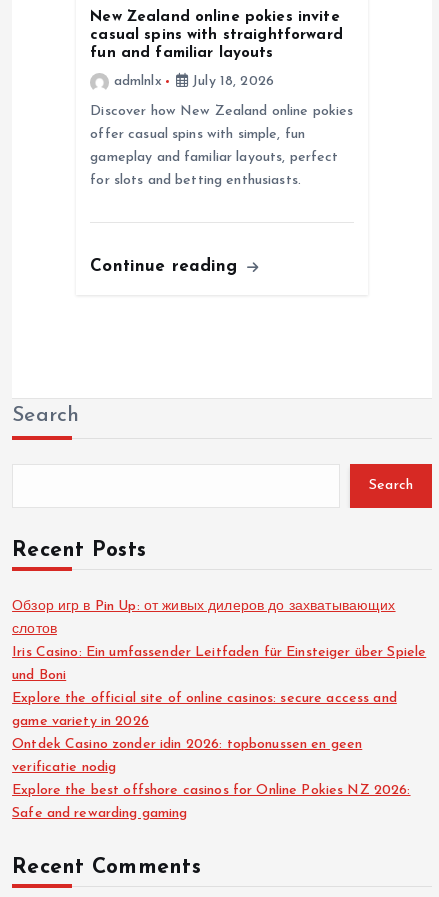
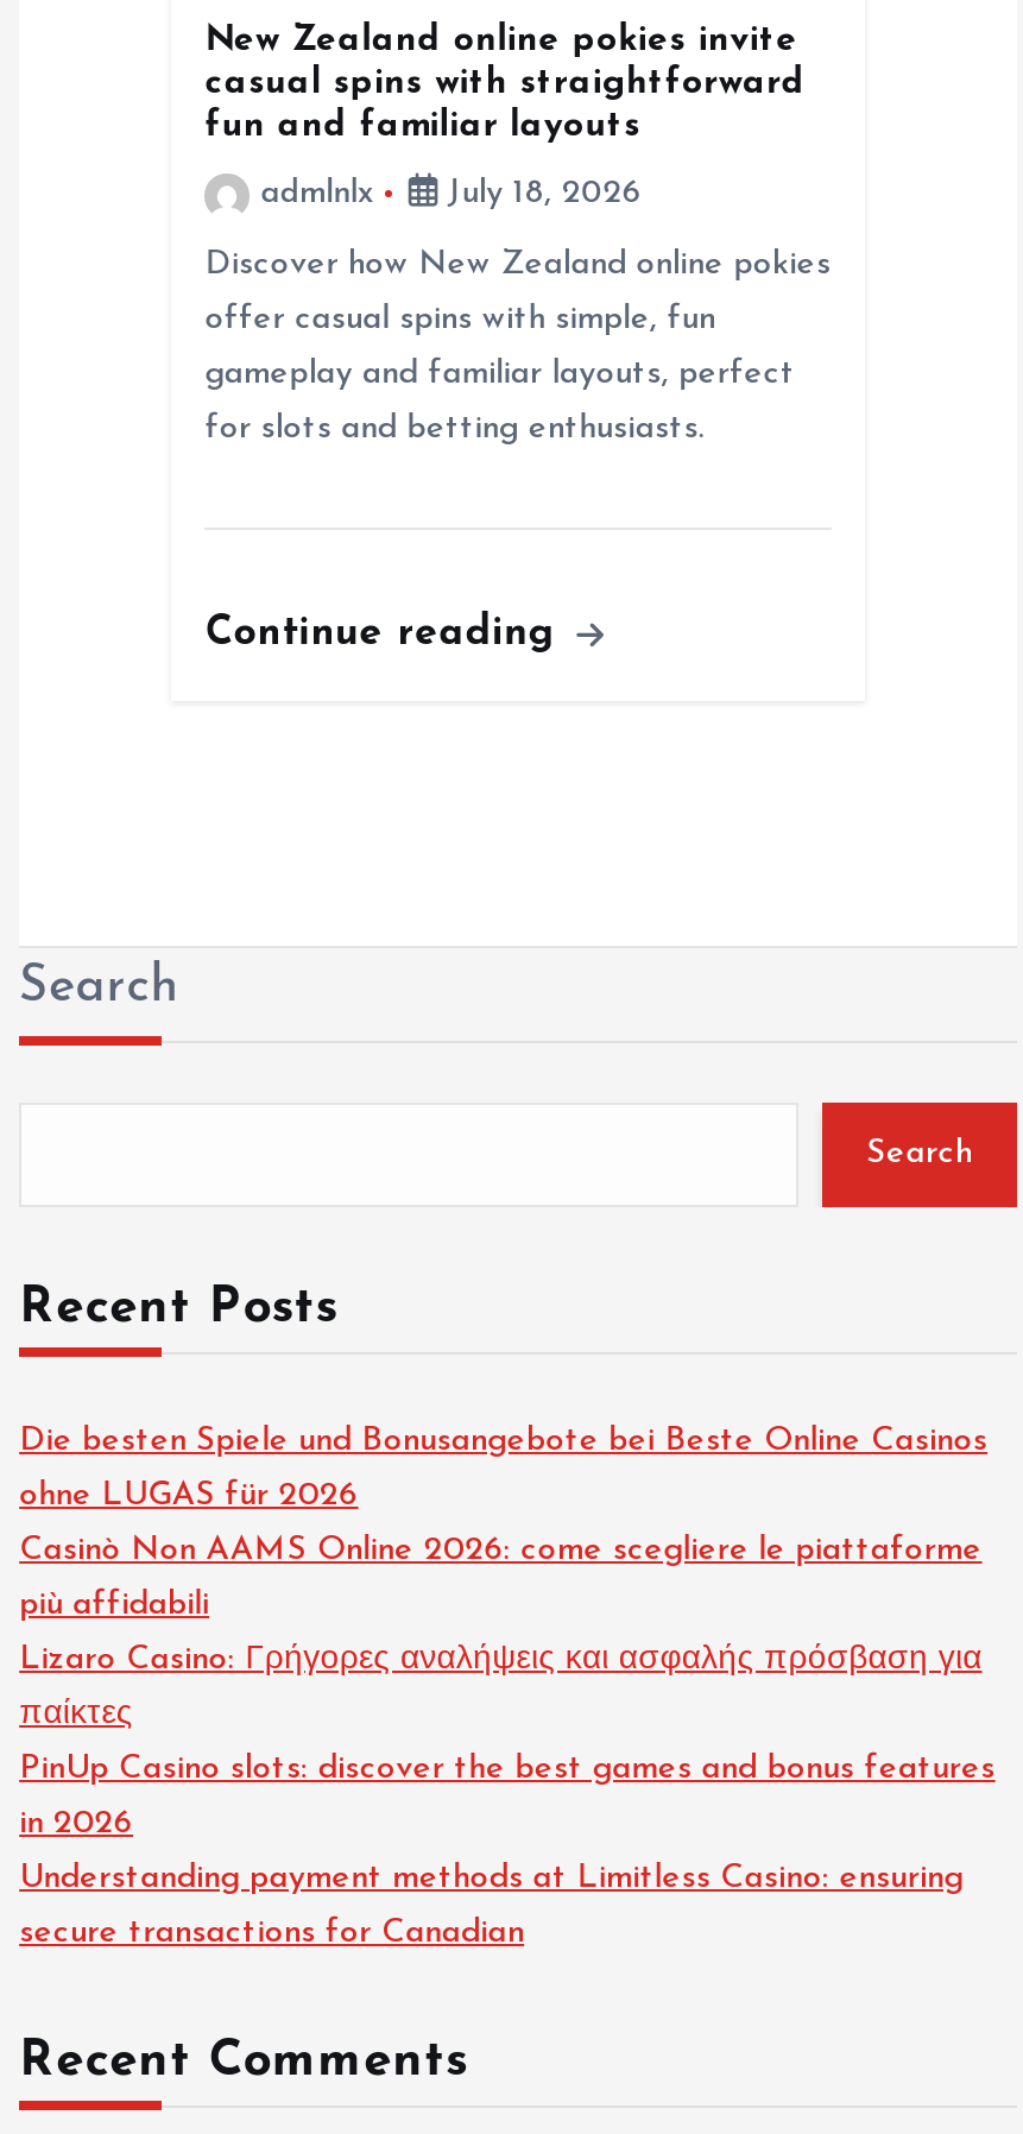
[12,599,395,614] Обзор игр в Pin Up: от живых дилеров до захватывающих -> [19,1423,987,1459] Die besten Spiele und Bonusangebote bei Beste Online Casinos
[12,622,57,637] слотов -> [19,1478,358,1514] ohne LUGAS für 2026
[12,645,426,660] Iris Casino: Ein umfassender Leitfaden für Einsteiger über Spiele -> [19,1533,982,1568] Casinò Non AAMS Online 2026: come scegliere le piattaforme
[12,668,66,683] und Boni -> [19,1587,209,1623] più affidabili
[12,691,397,706] Explore the official site of online casinos: secure access and -> [19,1642,982,1678] Lizaro Casino: Γρήγορες αναλήψεις και ασφαλής πρόσβαση για
[12,714,149,729] game variety in 2026 -> [19,1697,133,1732] παίκτες
[12,737,362,752] Ontdek Casino zonder idin 2026: topbonussen en geen -> [19,1751,995,1787] PinUp Casino slots: discover the best games and bonus features
[12,760,116,775] verificatie nodig -> [19,1806,133,1842] in 2026
[12,783,410,798] Explore the best offshore casinos for Online Pokies NZ 2026: -> [19,1861,963,1896] Understanding payment methods at Limitless Casino: ensuring
[12,806,188,821] Safe and rewarding gaming -> [19,1915,524,1951] secure transactions for Canadian

